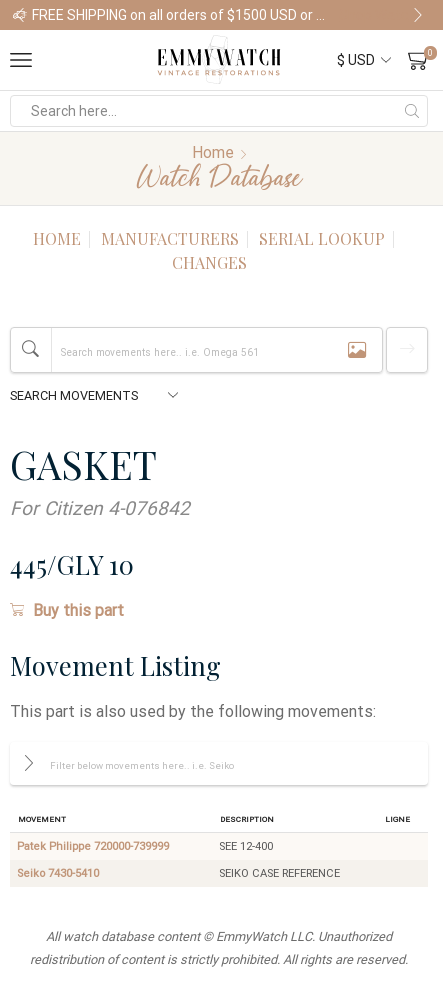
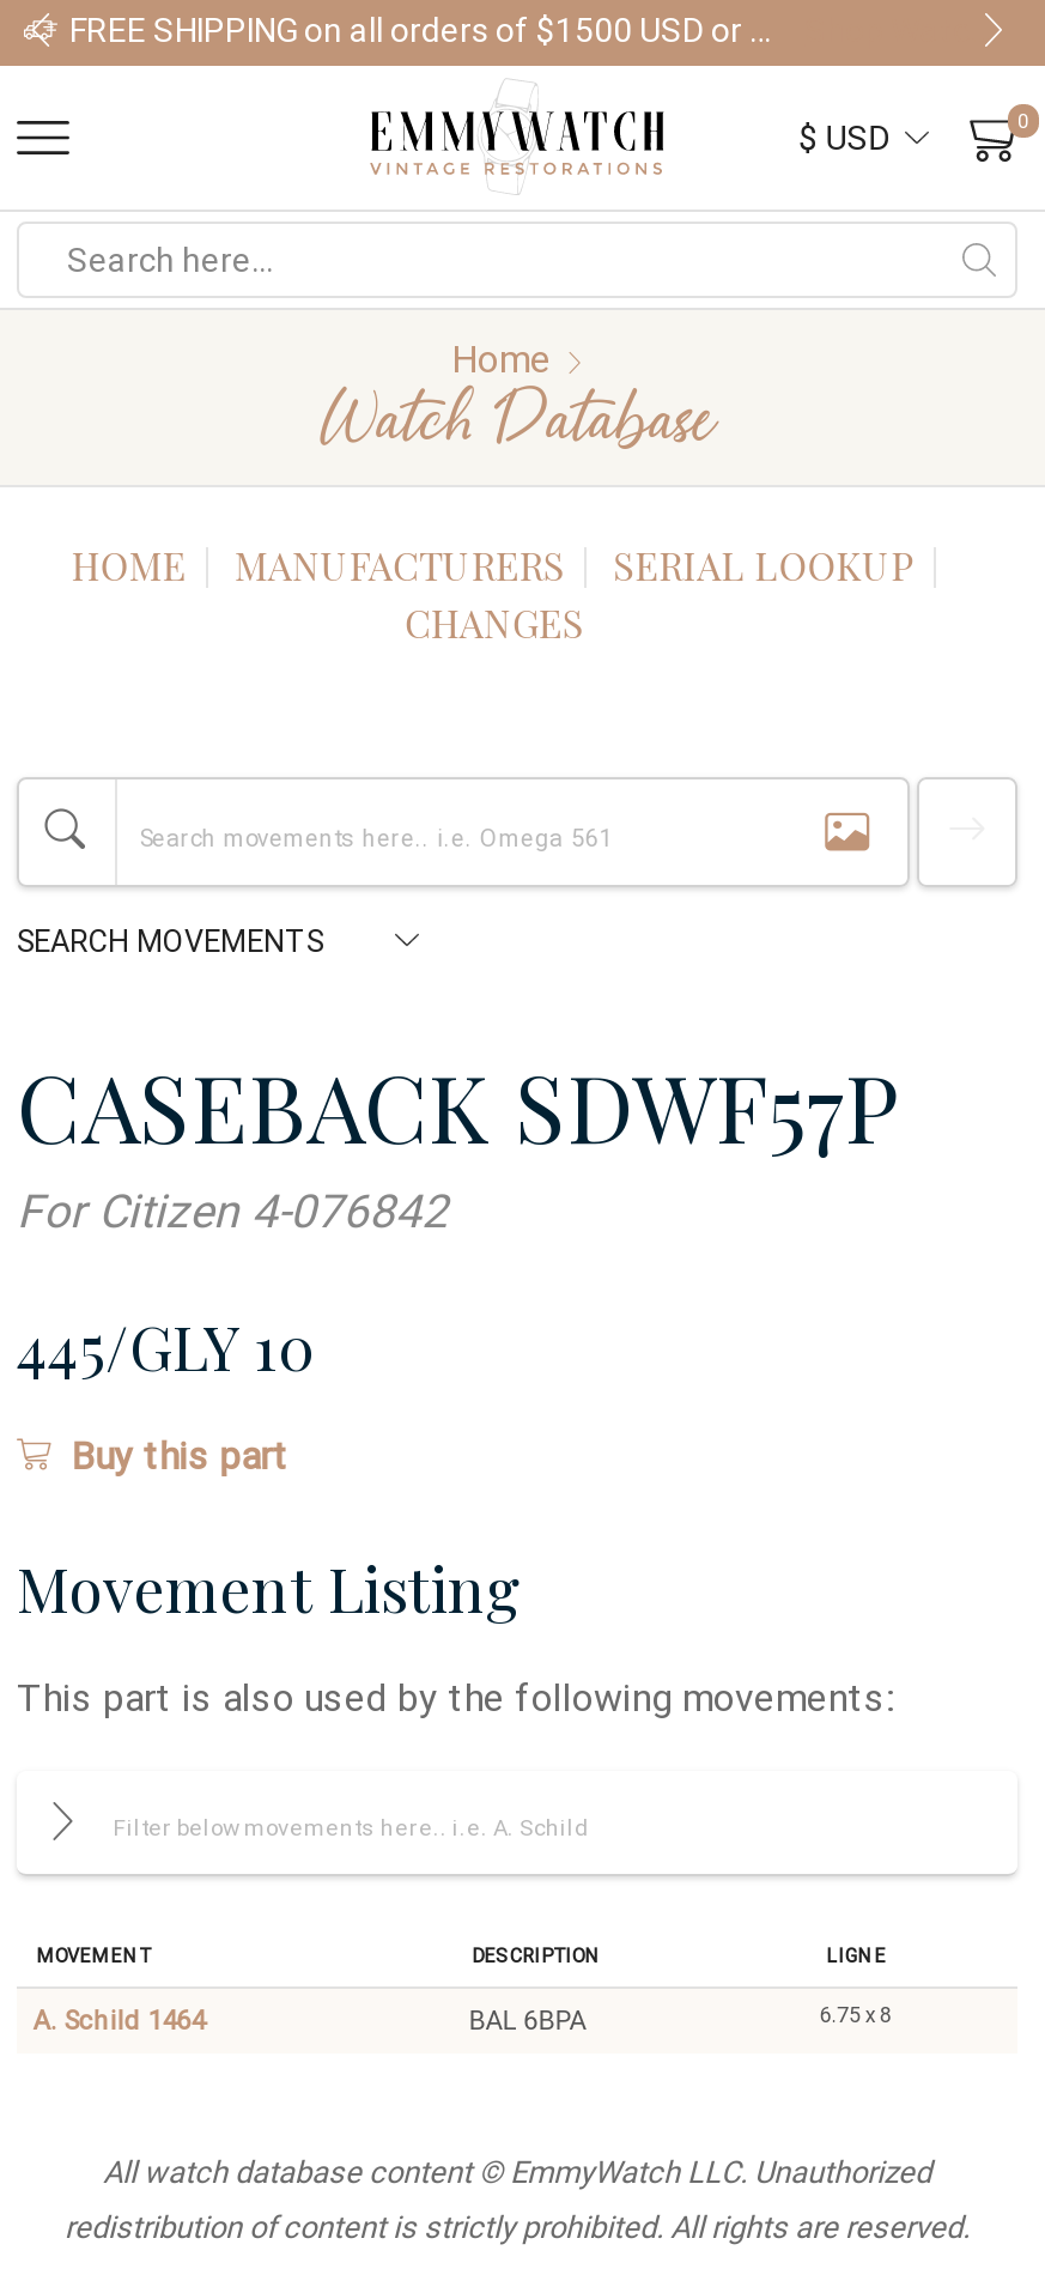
[10,438,157,490] GASKET -> [17,1043,900,1167] CASEBACK SDWF57P
[17,839,340,879] Patek Philippe 720000-739999 | SEE 12-400 | Seiko 7430-5410 | SEIKO CASE REFERENCE -> [33,2003,892,2036] A. Schild 1464 | BAL 6BPA | 6.75 x 8

